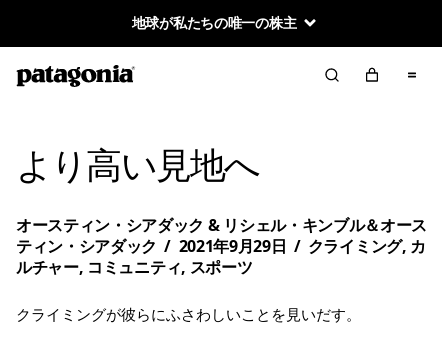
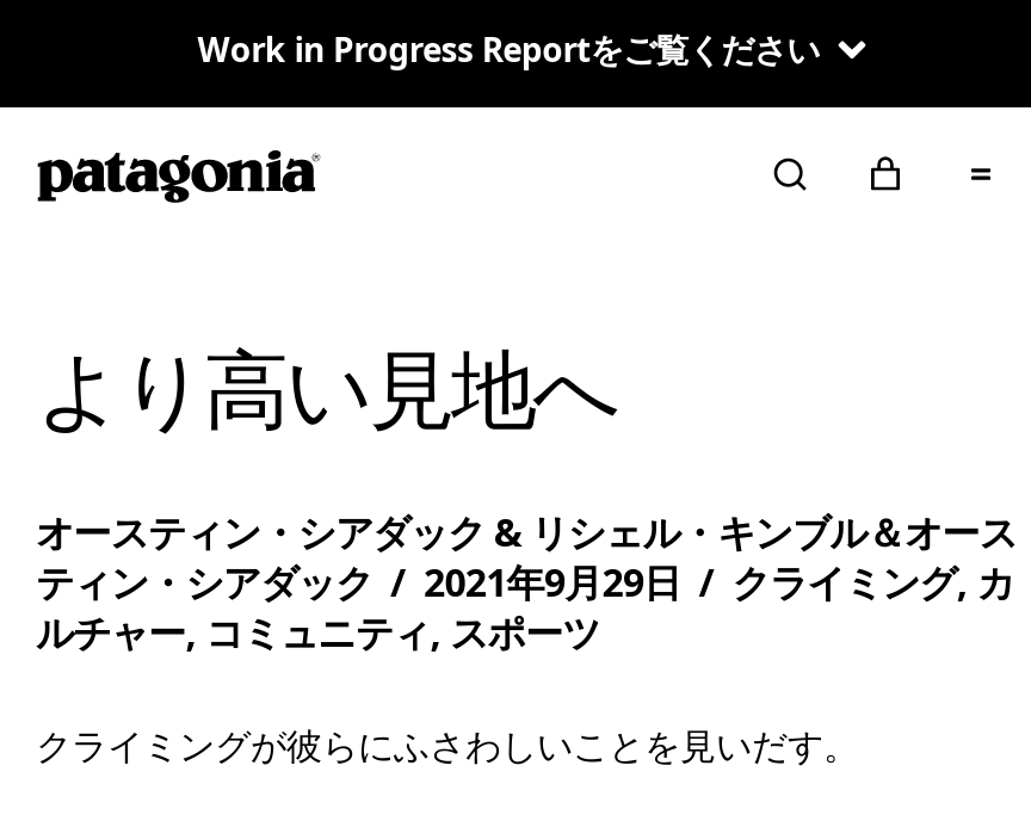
[132,13,296,32] 地球が私たちの唯一の株主 -> [197,26,819,72] Work in Progress Reportをご覧ください

